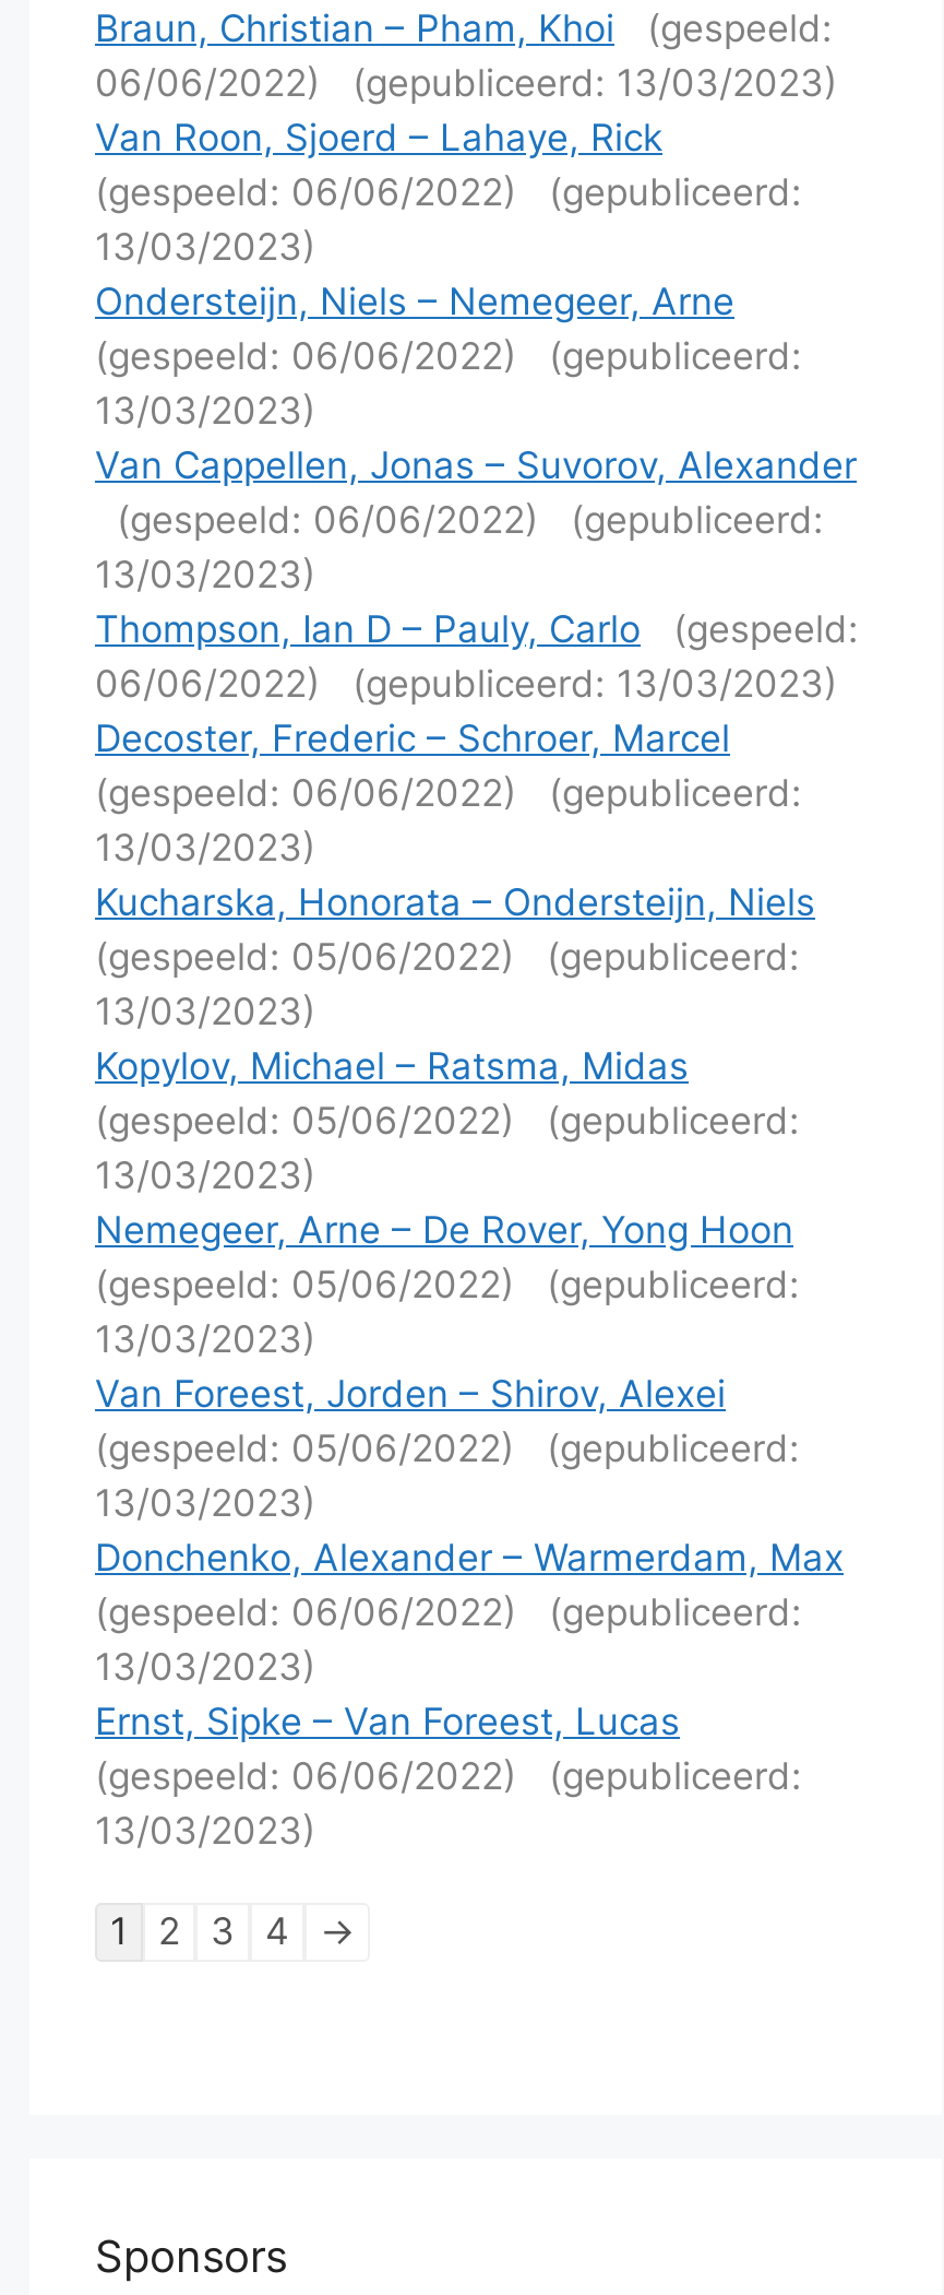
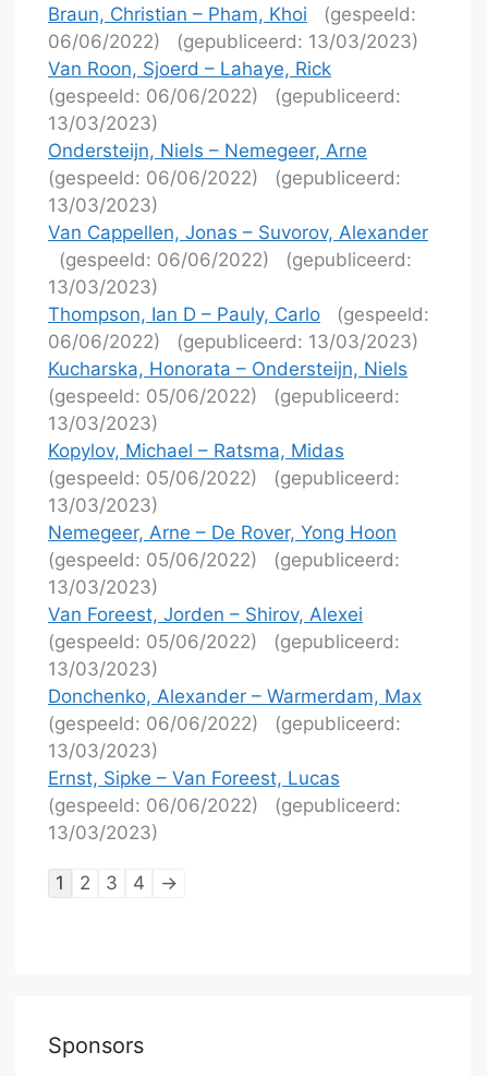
[95,717,802,870] Decoster, Frederic – Schroer, Marcel | (gespeeld: 06/06/2022) | (gepubliceerd: | 13/03/2023) -> none

